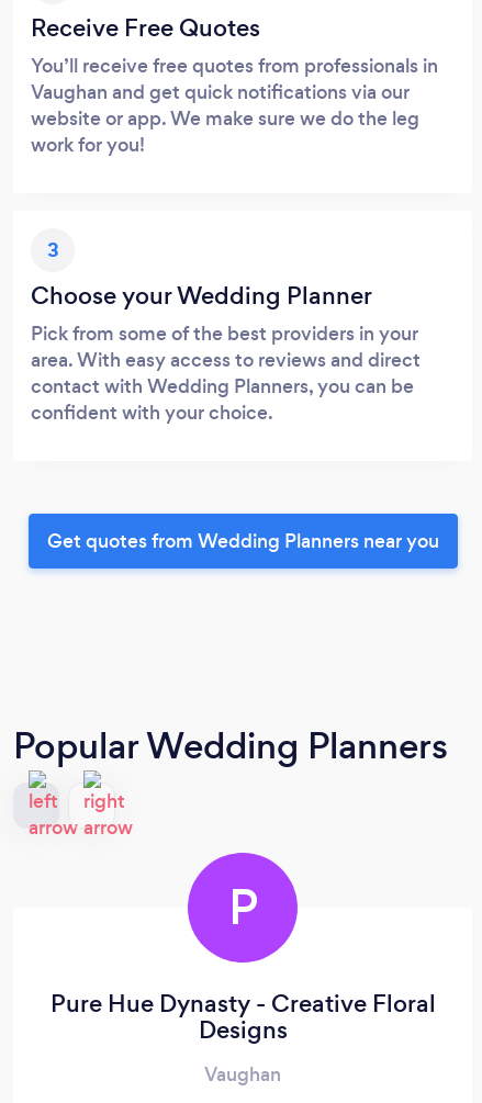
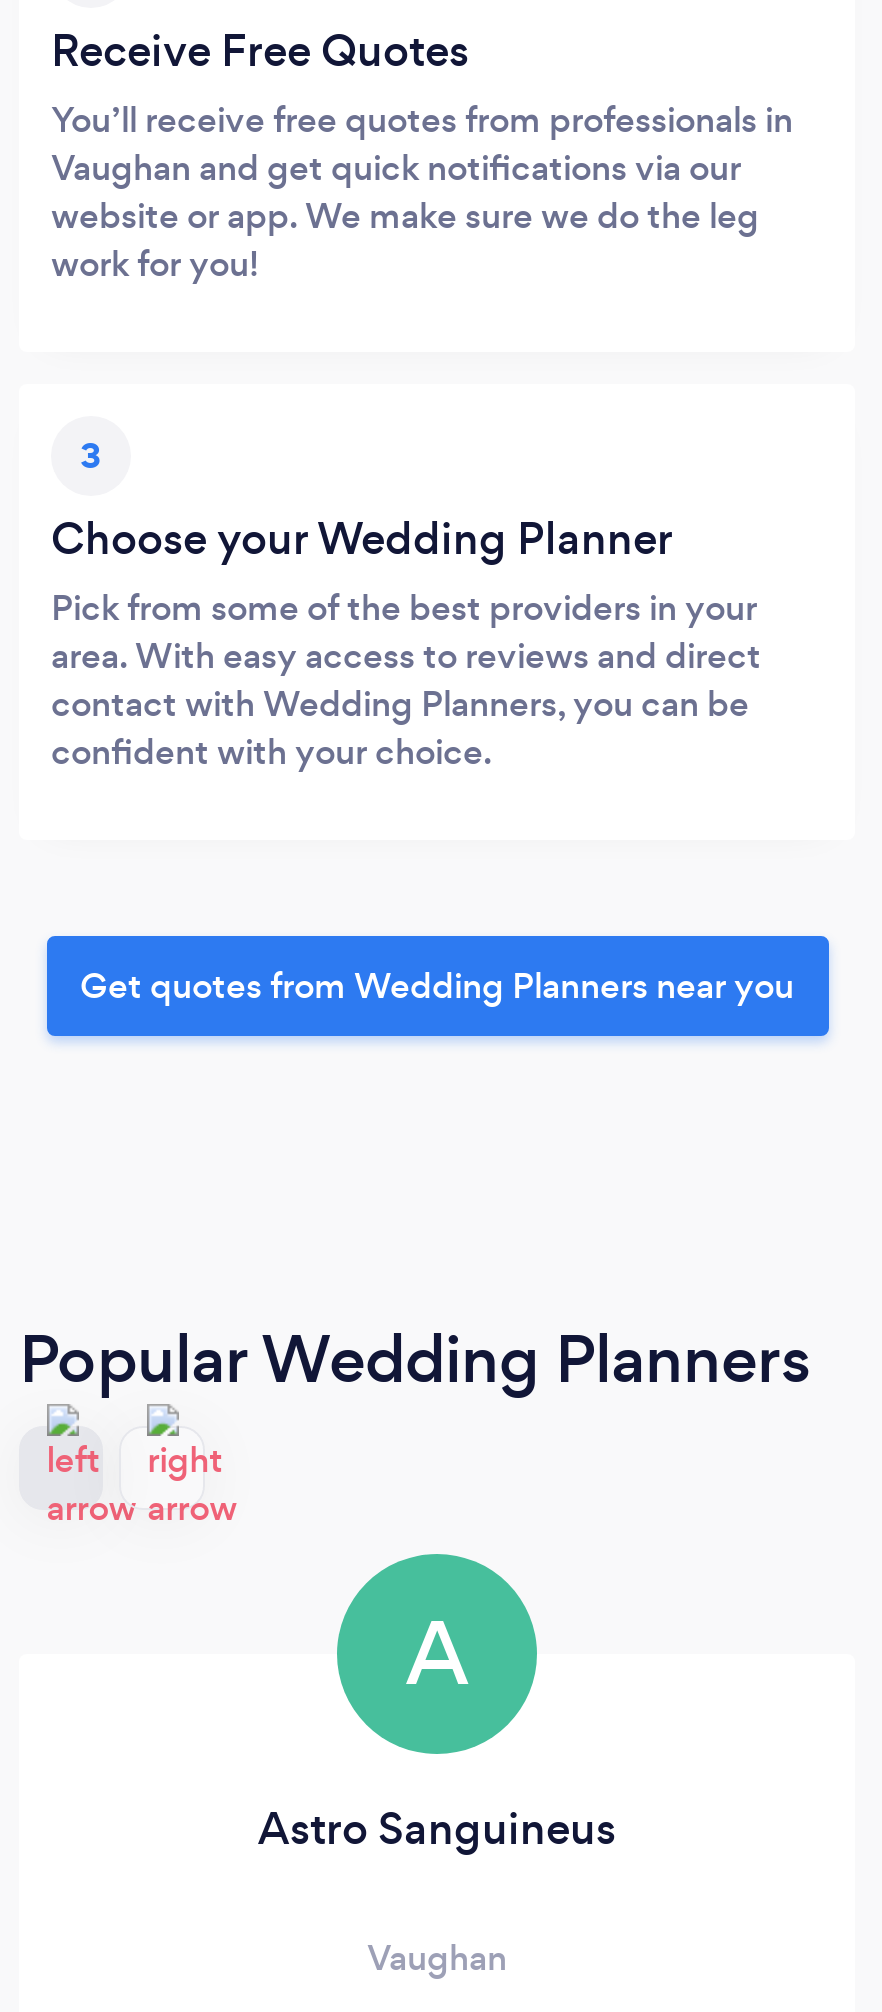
[228,875,257,940] P -> [406,1594,468,1714] A
[50,987,435,1047] Pure Hue Dynasty - Creative Floral | Designs -> [258,1798,616,1860] Astro Sanguineus

